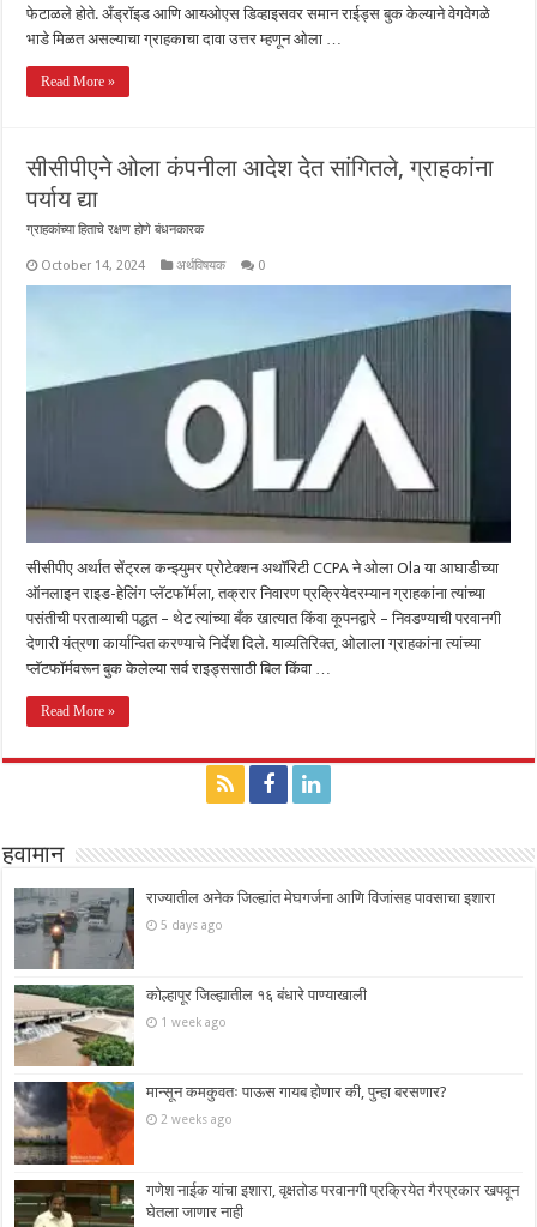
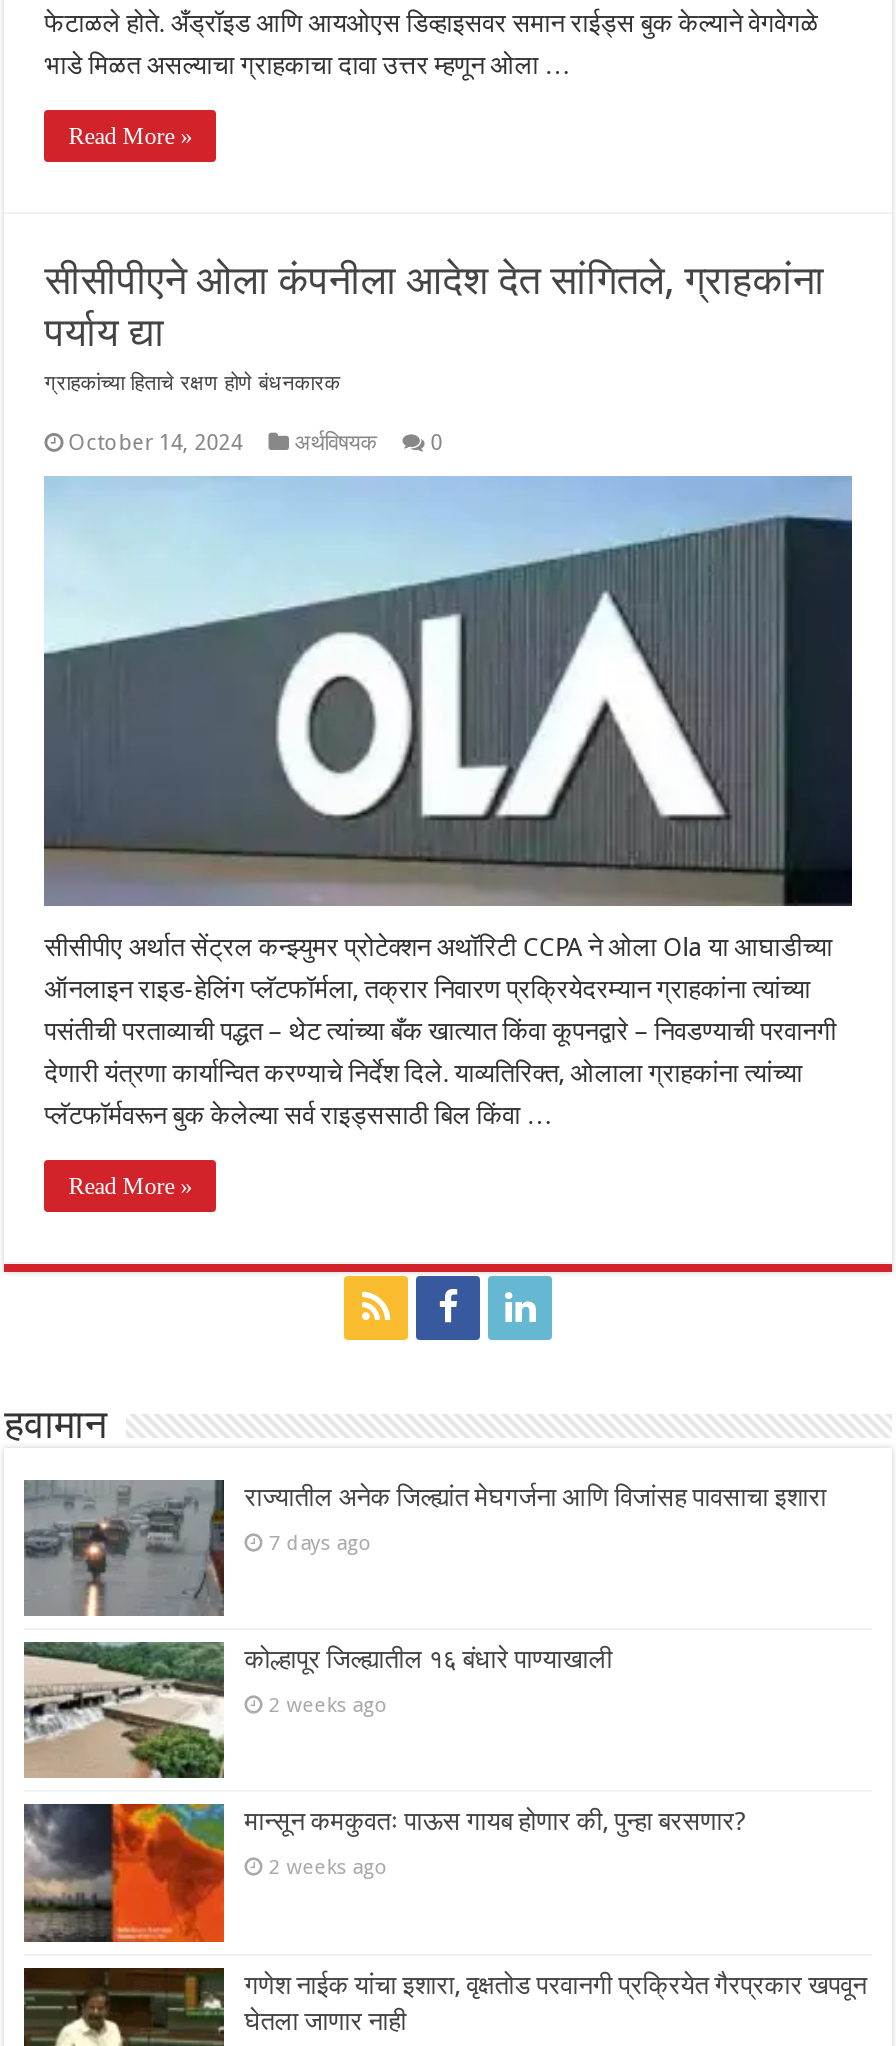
[161,918,223,932] 5 days ago -> [268,1530,372,1554] 7 days ago
[161,1015,227,1029] 1 week ago -> [268,1692,388,1716] 2 weeks ago

